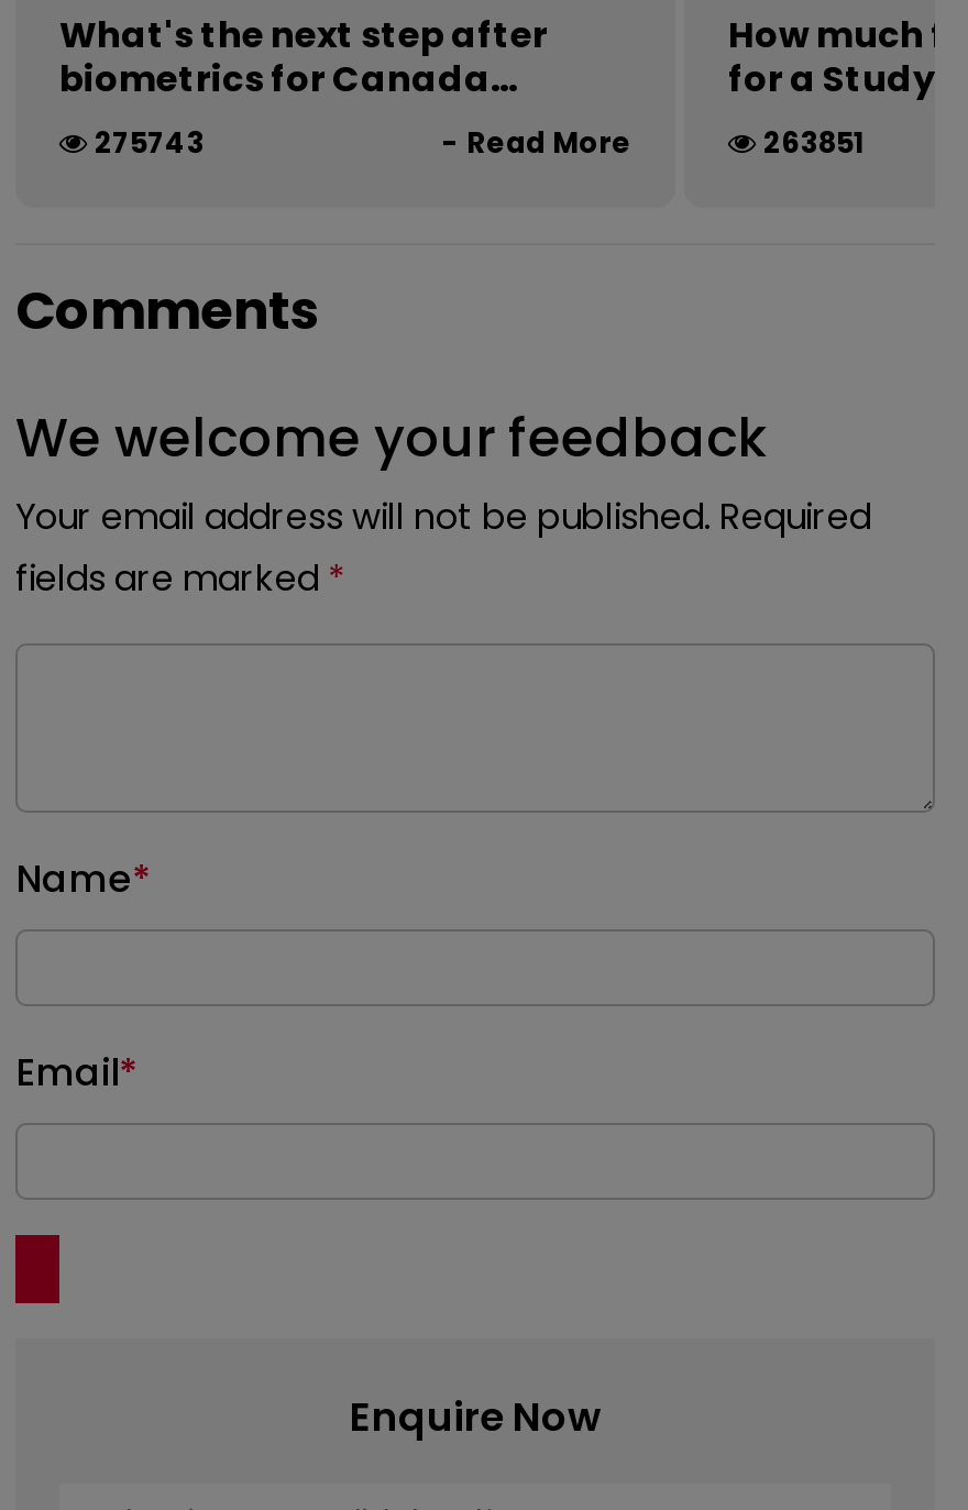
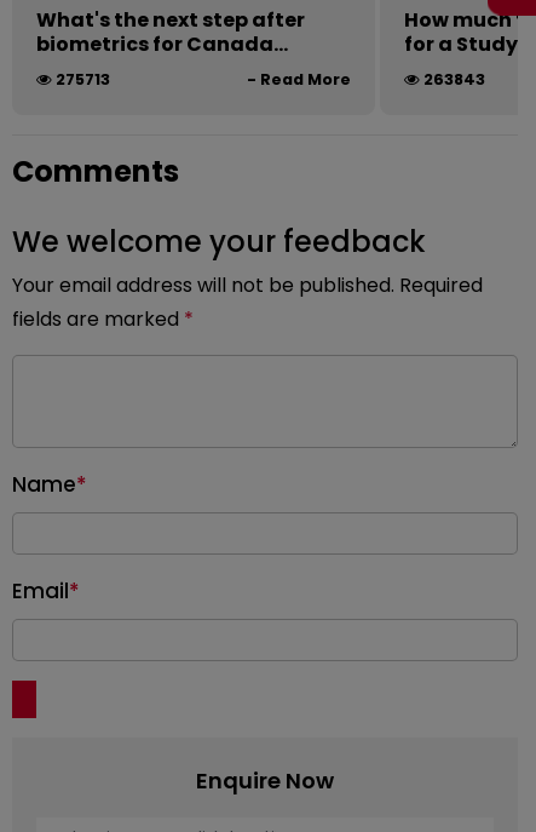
[88,124,205,161] 275743 -> [52,69,110,89] 275713
[757,124,865,161] 263851 -> [420,69,485,89] 263843

